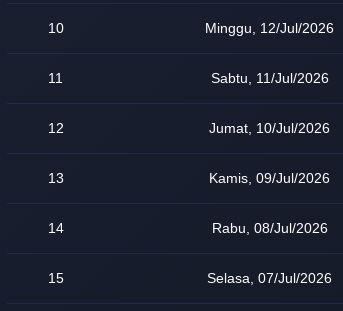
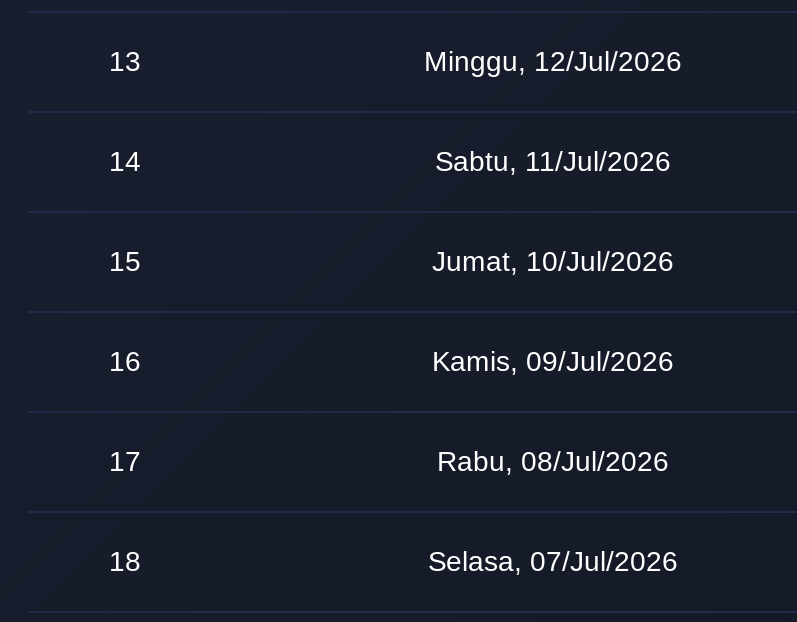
[47,20,63,36] 10 -> [109,45,141,77] 13
[48,70,63,86] 11 -> [109,145,141,177] 14
[47,120,63,136] 12 -> [109,245,141,277] 15
[47,170,63,186] 13 -> [109,345,141,377] 16
[47,220,63,236] 14 -> [109,445,141,477] 17
[47,270,63,286] 15 -> [109,545,141,577] 18

